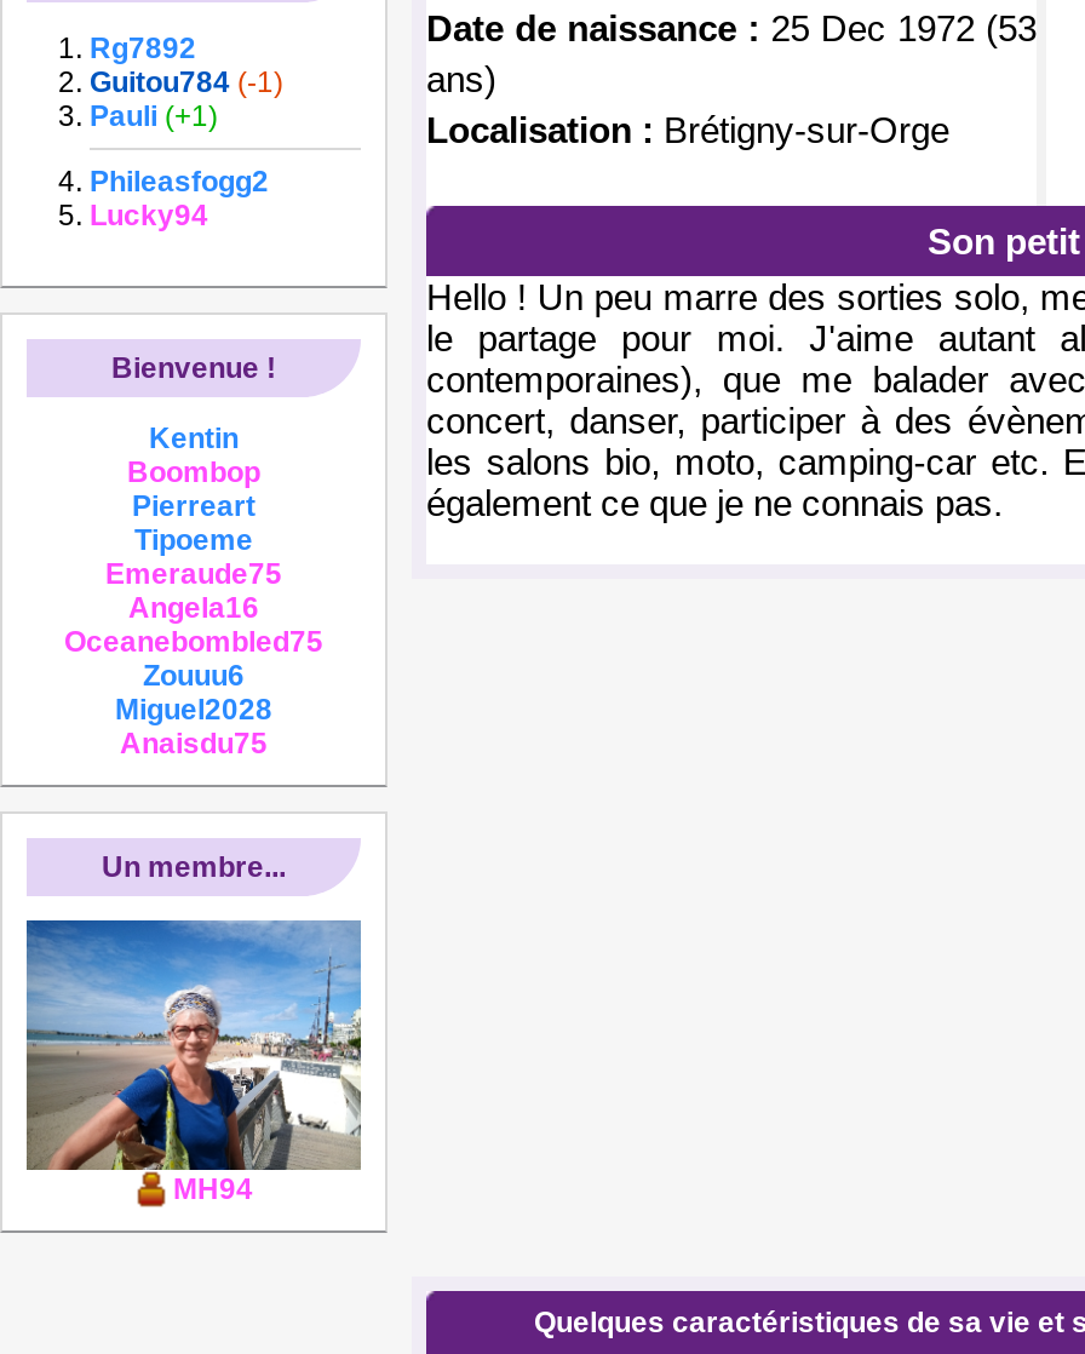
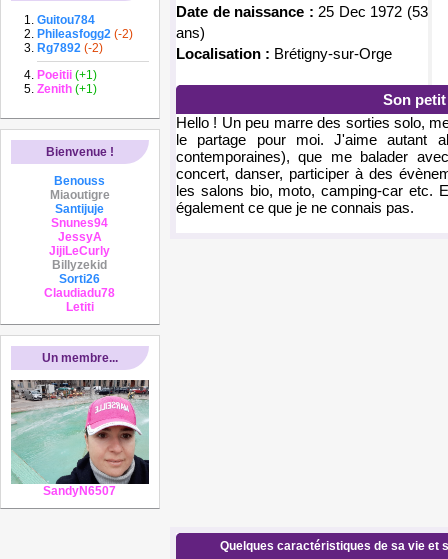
[90,31,283,133] Rg7892 | Guitou784 (-1) | Pauli (+1) -> [37,13,133,55] Guitou784 | Phileasfogg2 (-2) | Rg7892 (-2)
[90,165,269,233] Phileasfogg2 | Lucky94 -> [37,68,97,96] Poeitii (+1) | Zenith (+1)
[64,421,323,761] Kentin | Boombop | Pierreart | Tipoeme | Emeraude75 | Angela16 | Oceanebombled75 | Zouuu6 | Miguel2028 | Anaisdu75 -> [44,174,115,314] Benouss | Miaoutigre | Santijuje | Snunes94 | JessyA | JijiLeCurly | Billyzekid | Sorti26 | Claudiadu78 | Letiti
[24,918,363,1207] [image] | MH94 -> [10,379,150,498] [image] | SandyN6507

